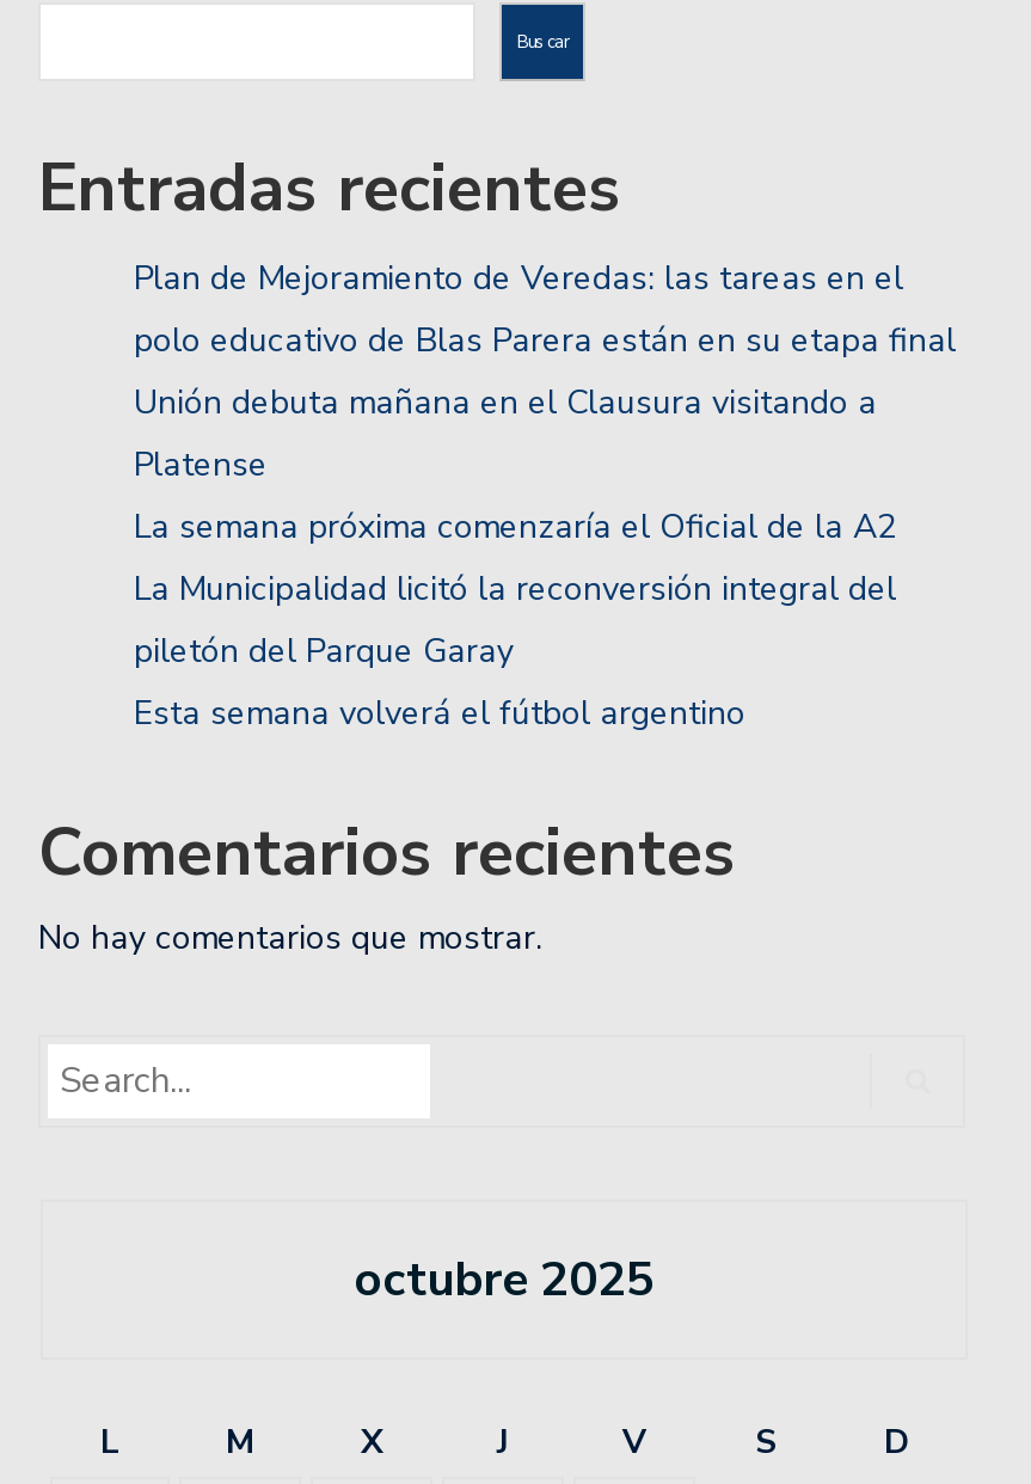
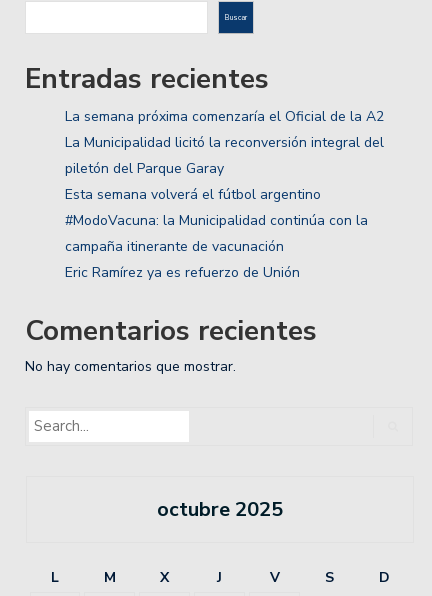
[134,257,956,489] Plan de Mejoramiento de Veredas: las tareas en el | polo educativo de Blas Parera están en su etapa final | Unión debuta mañana en el Clausura visitando a | Platense -> none
moved [134,505,896,737] -> [65,107,384,204]: La semana próxima comenzaría el Oficial de la A2 | La Municipalidad licitó la reconversión integral del | piletón del Parque Garay | Esta semana volverá el fútbol argentino
none -> [65,211,368,282] #ModoVacuna: la Municipalidad continúa con la | campaña itinerante de vacunación | Eric Ramírez ya es refuerzo de Unión

